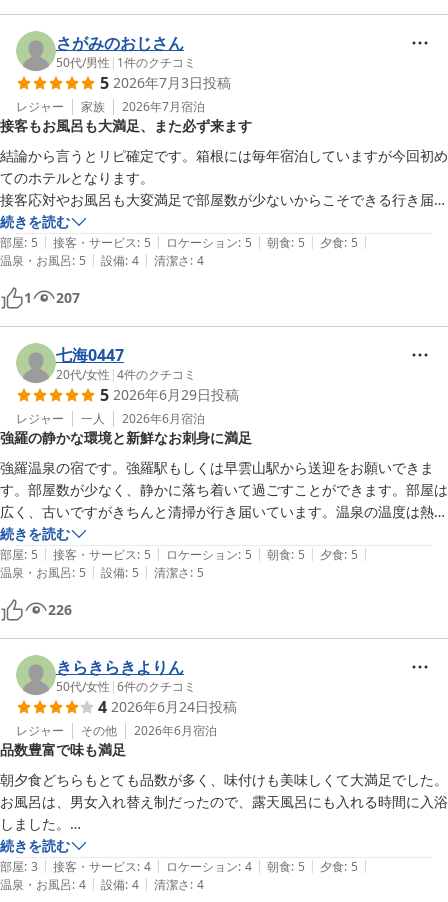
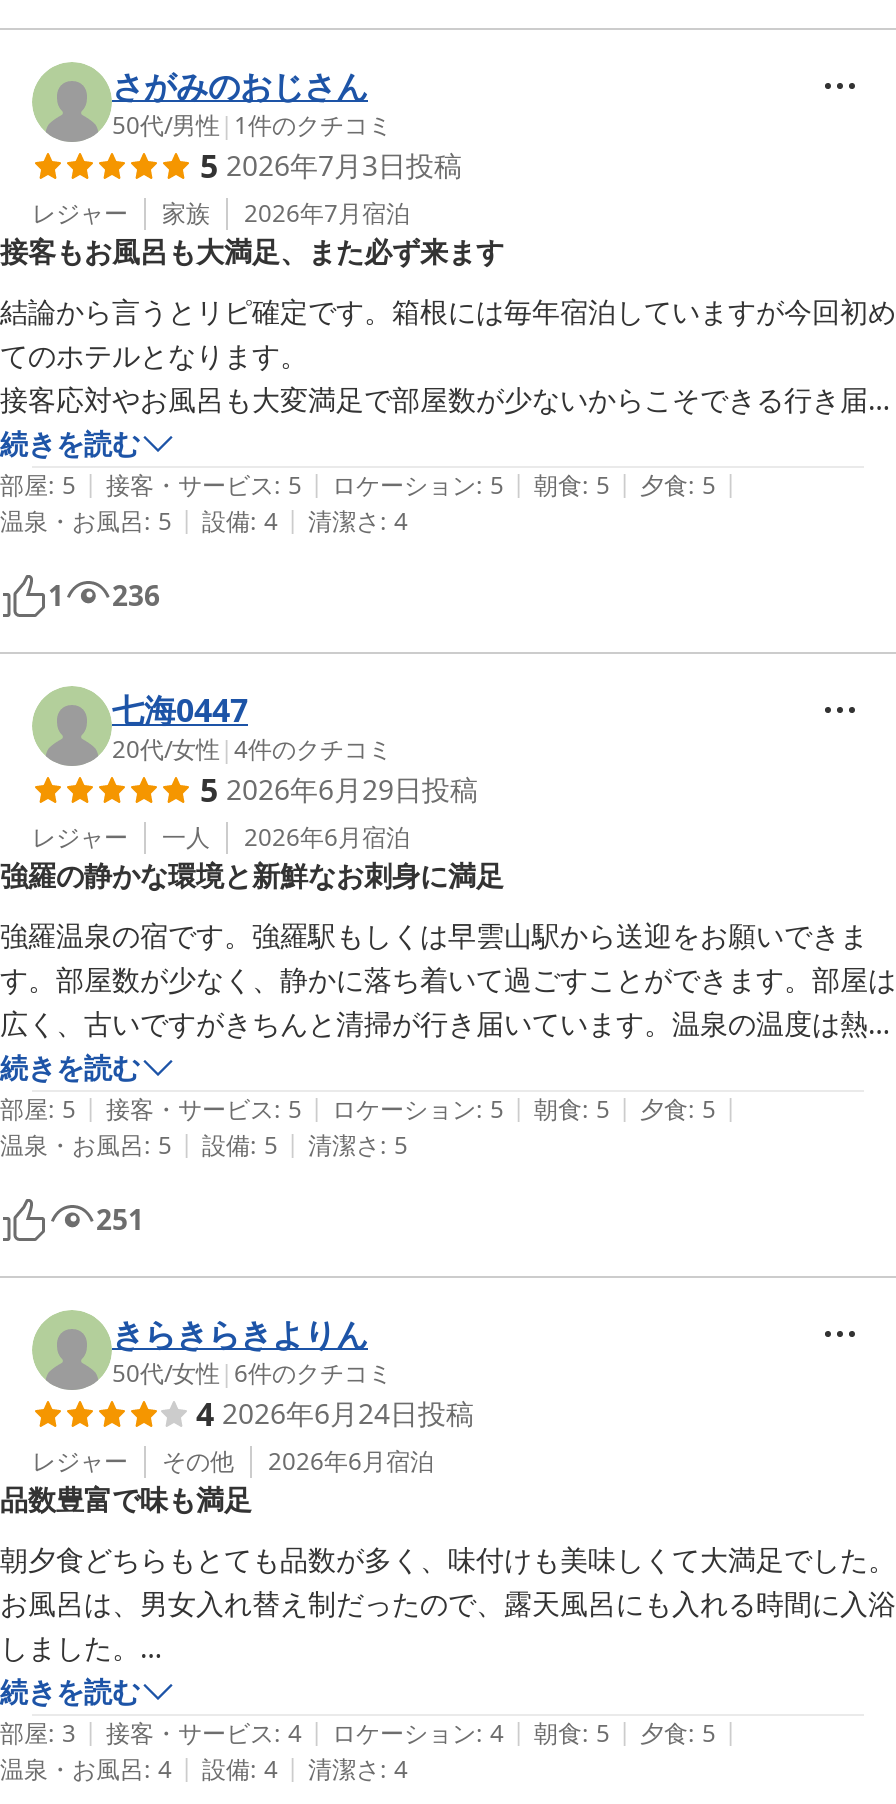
[24,288,80,307] 1 207 -> [48,576,160,614] 1 236
[48,600,72,619] 226 -> [96,1200,144,1238] 251

